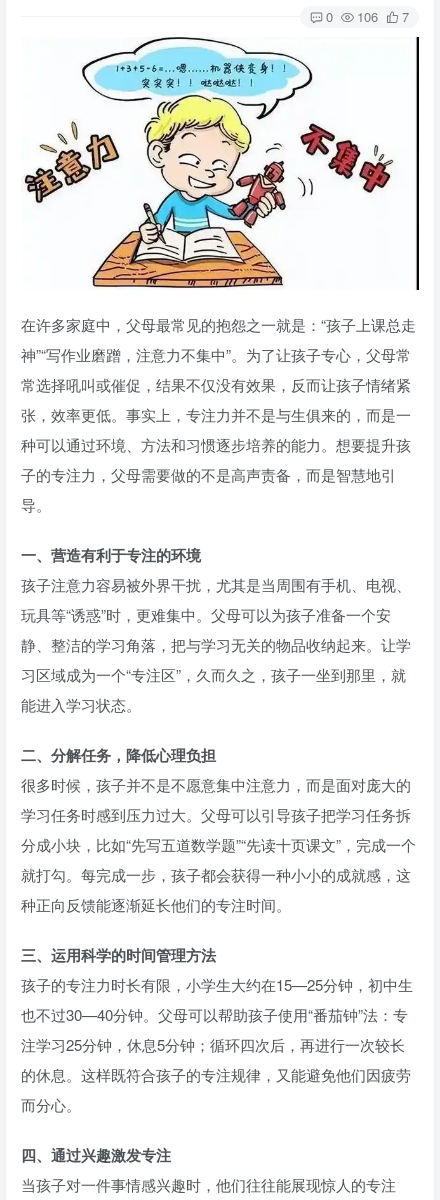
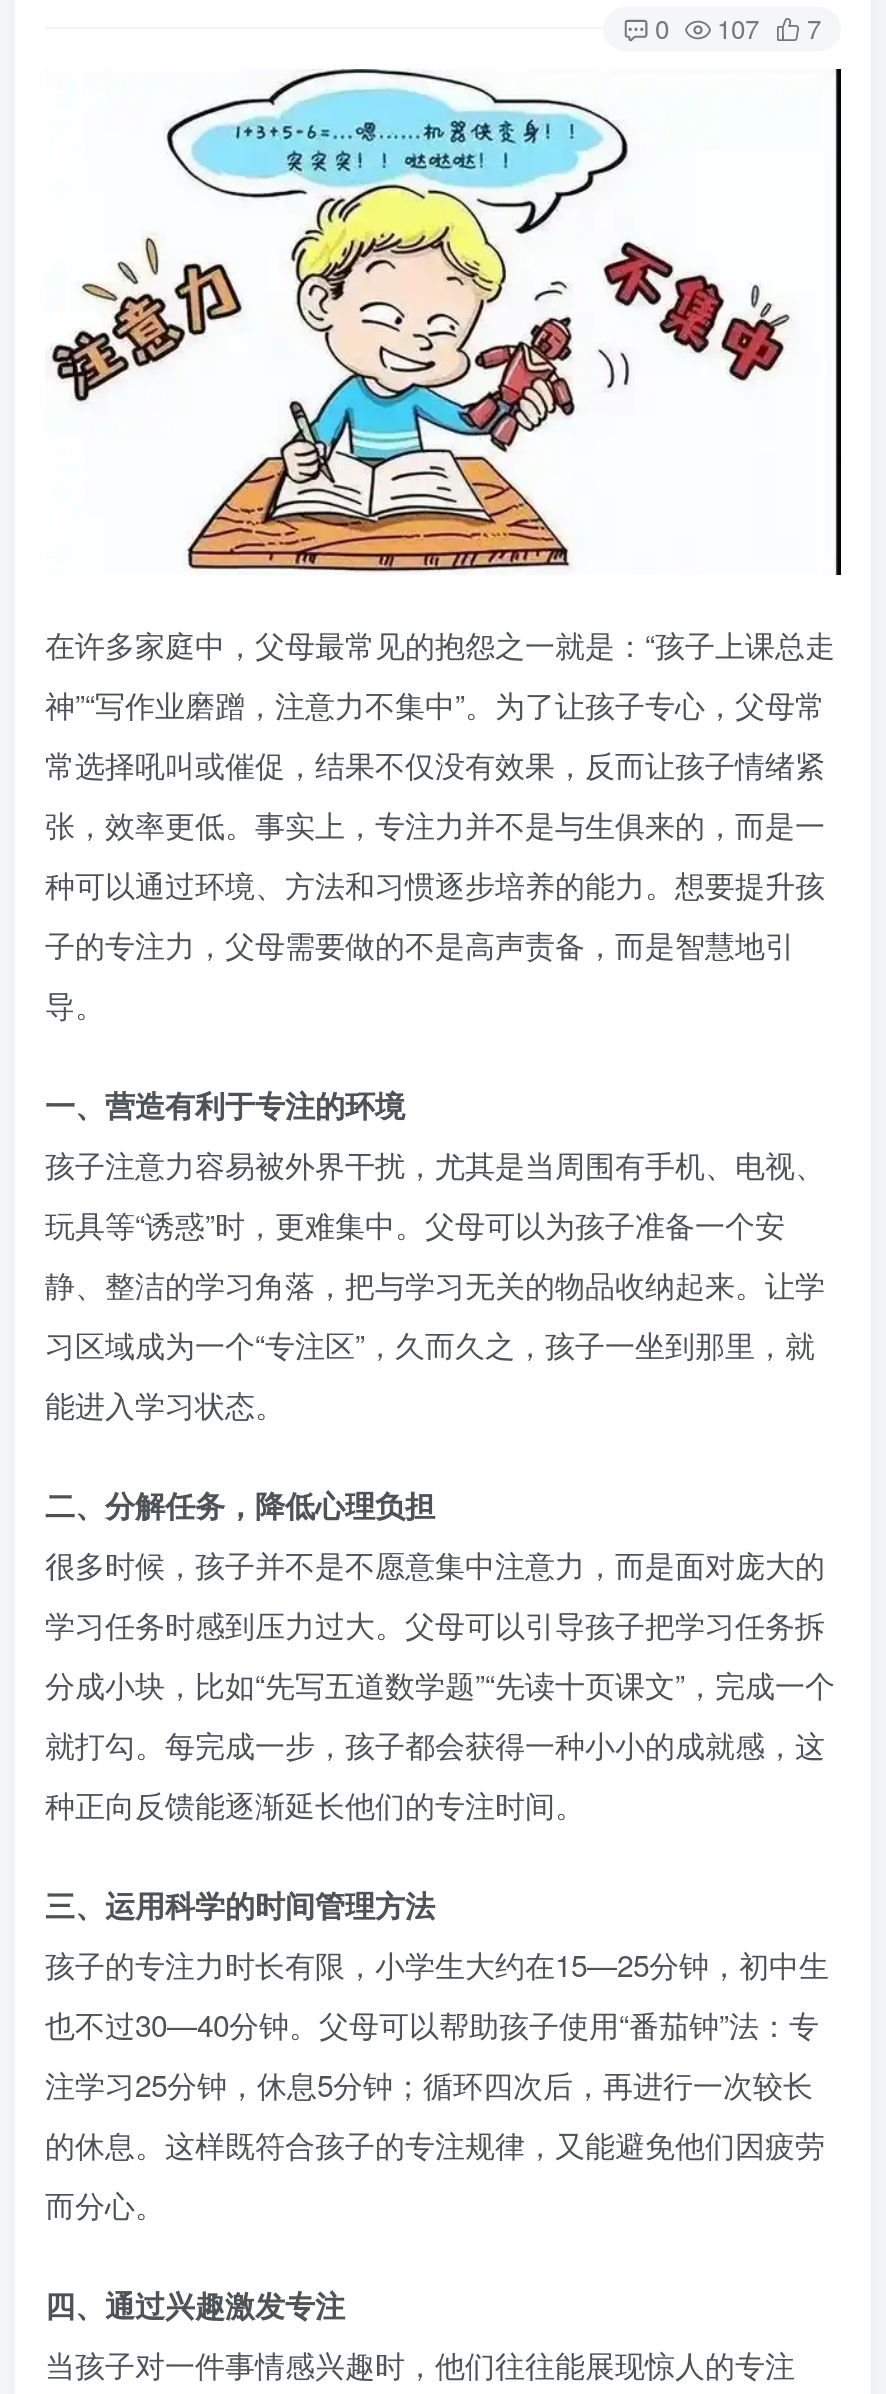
[326,7,409,26] 0 106 7 -> [655,9,821,47] 0 107 7

